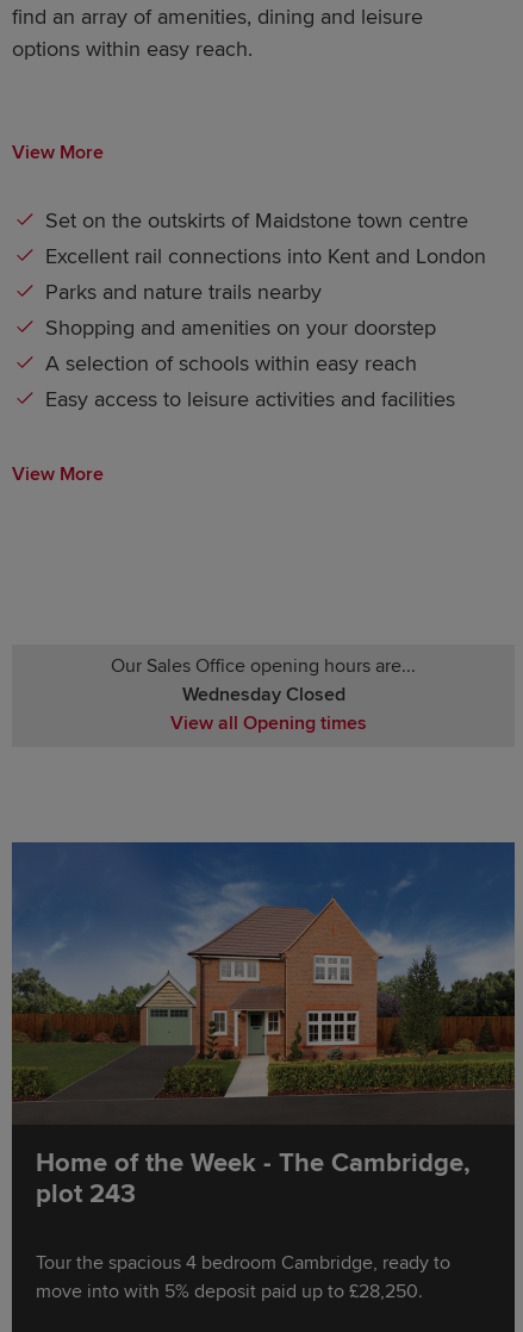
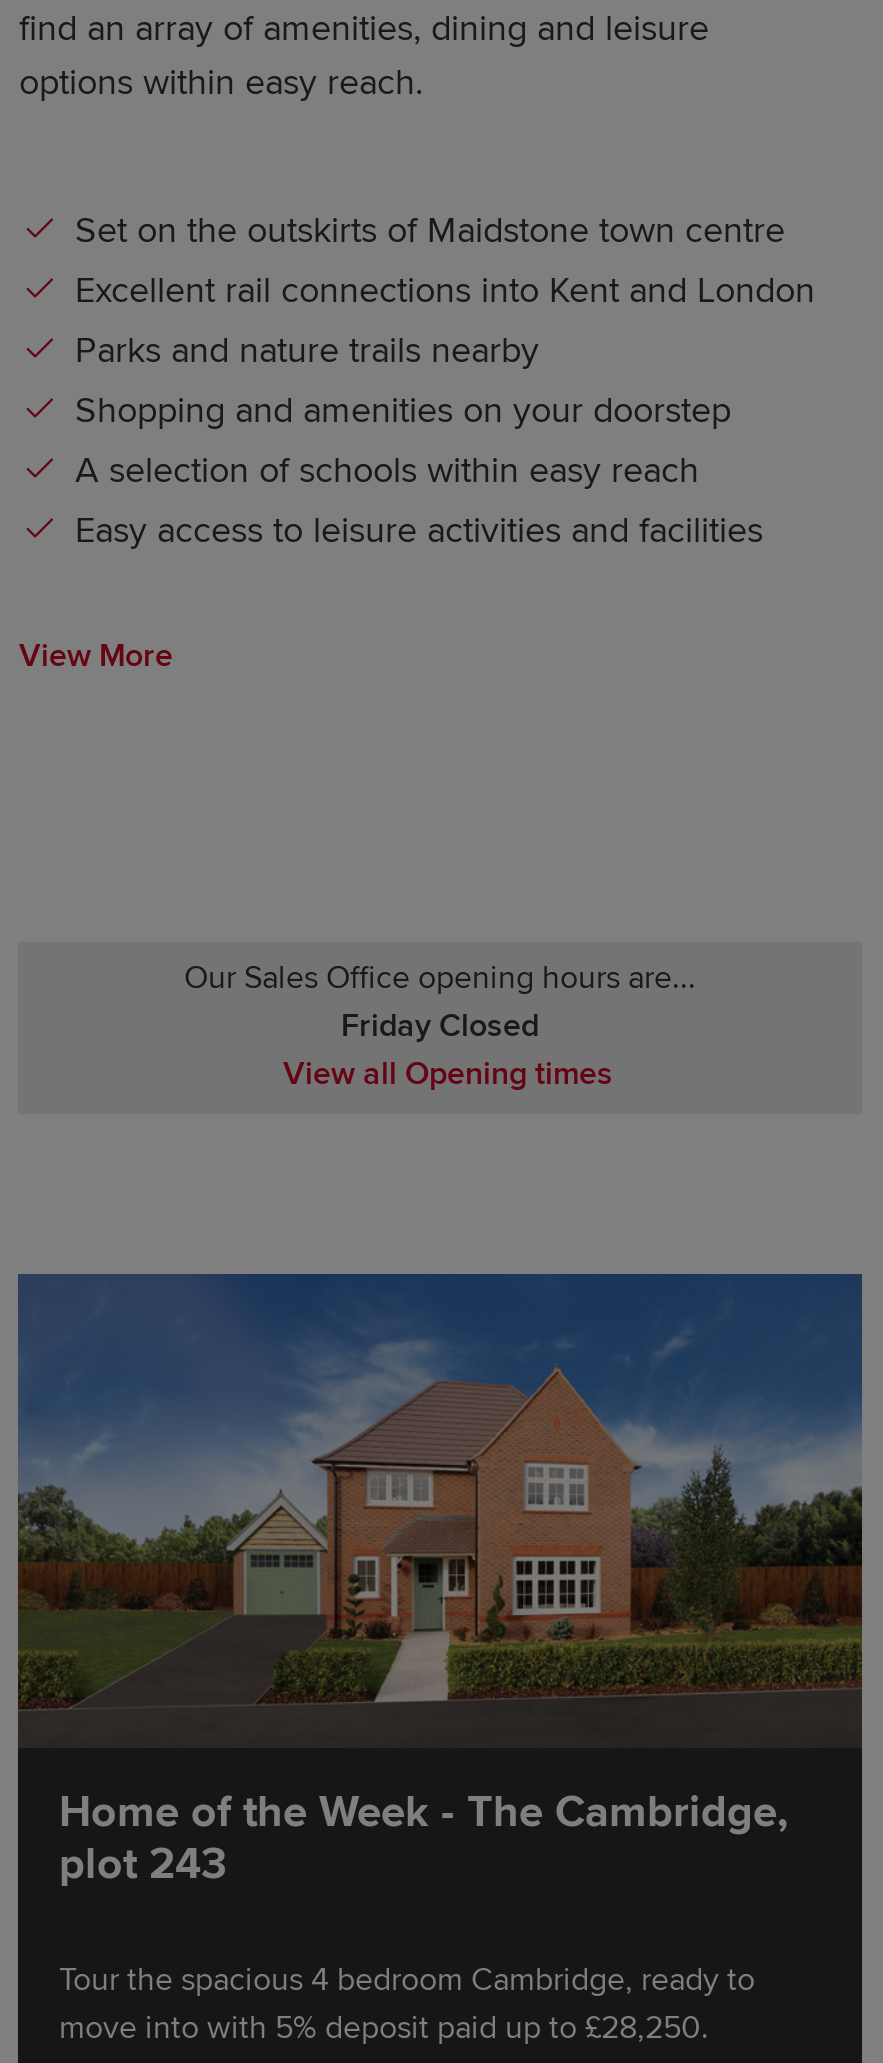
[12,140,104,164] View More -> none
[182,683,345,707] Wednesday Closed -> [341,1007,539,1047] Friday Closed

